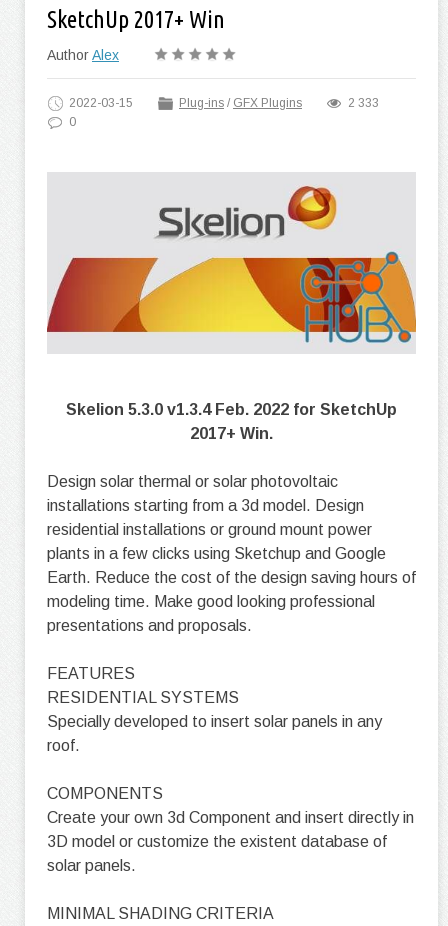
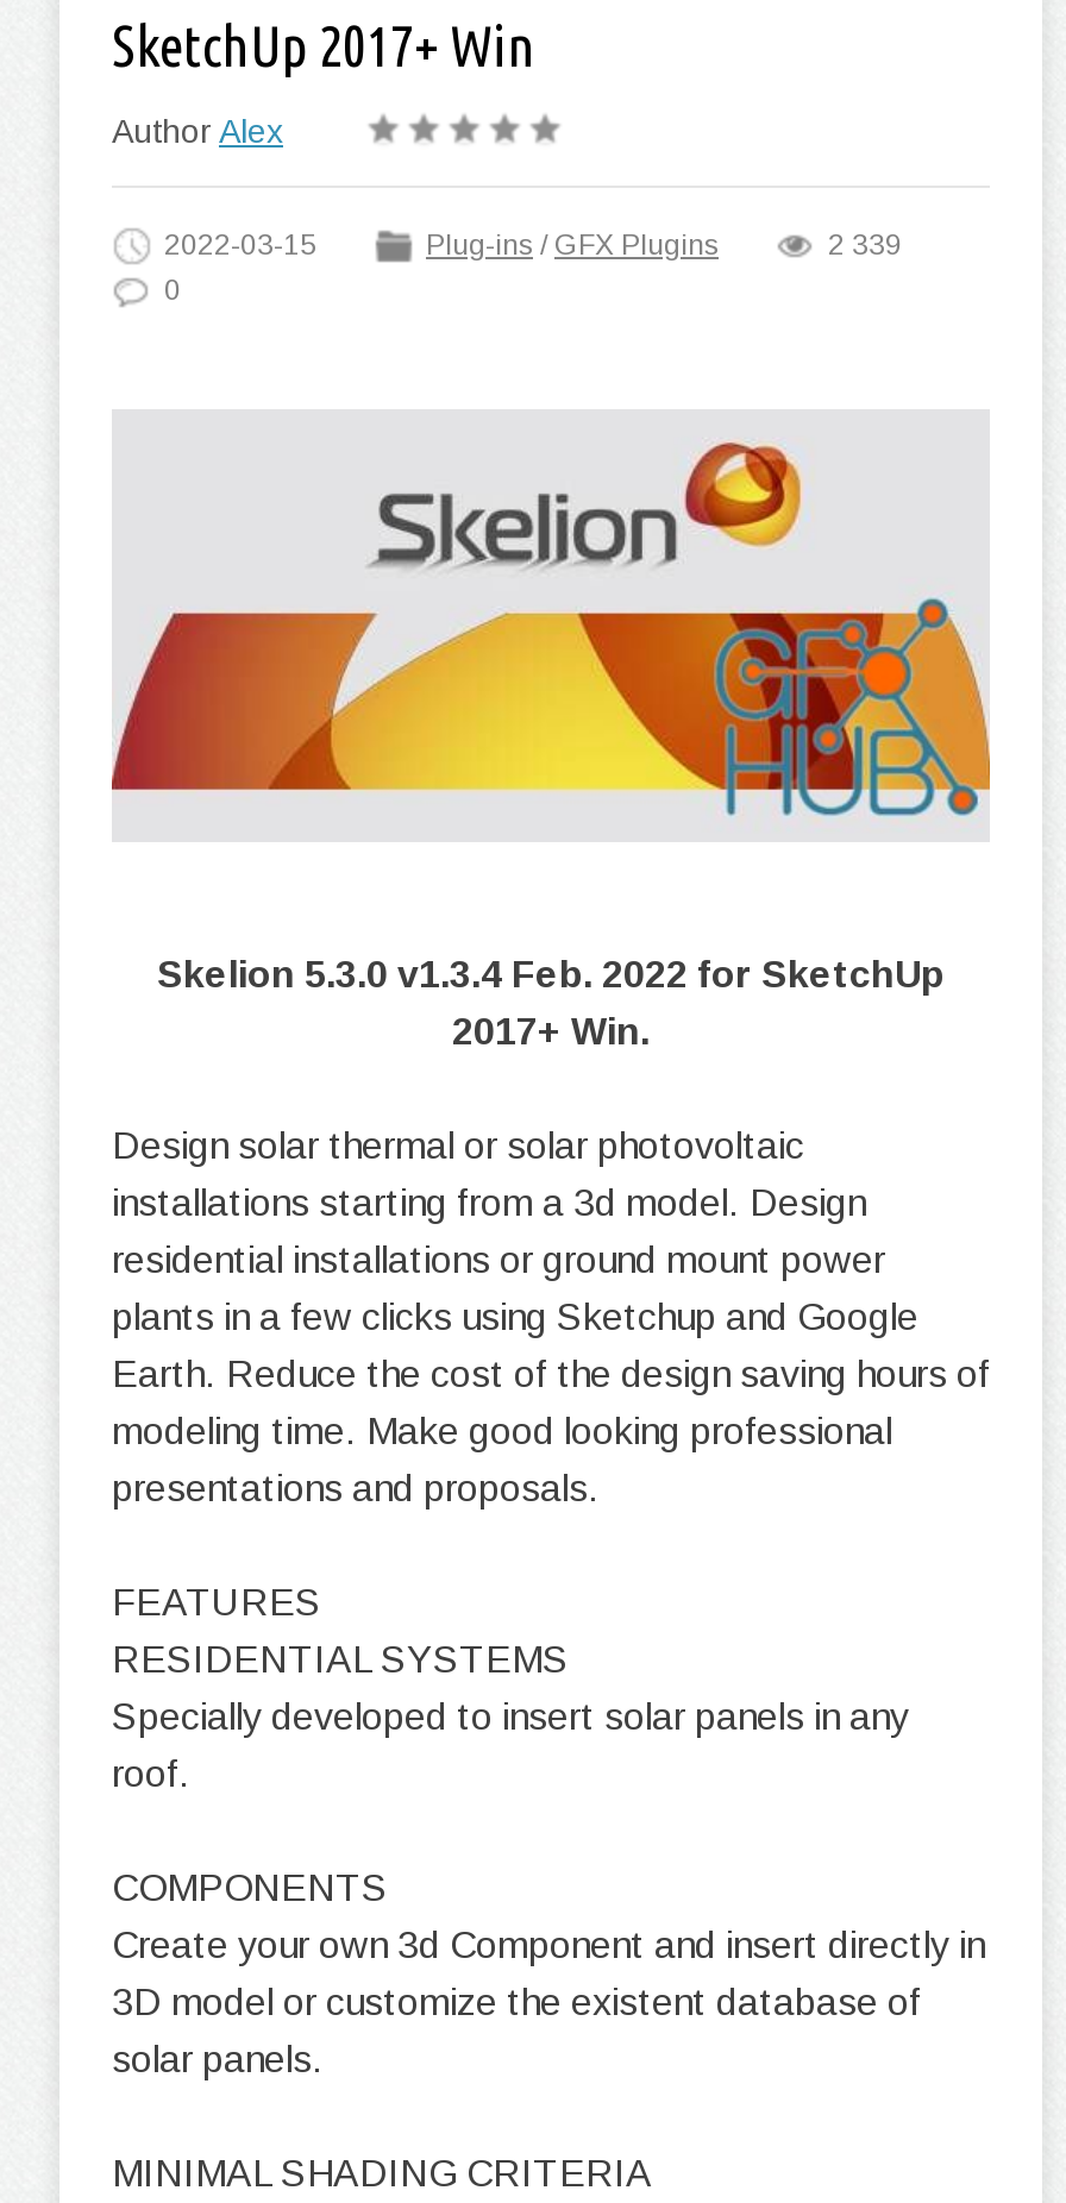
[348,96,379,110] 2 333 -> [828,228,902,262] 2 339

